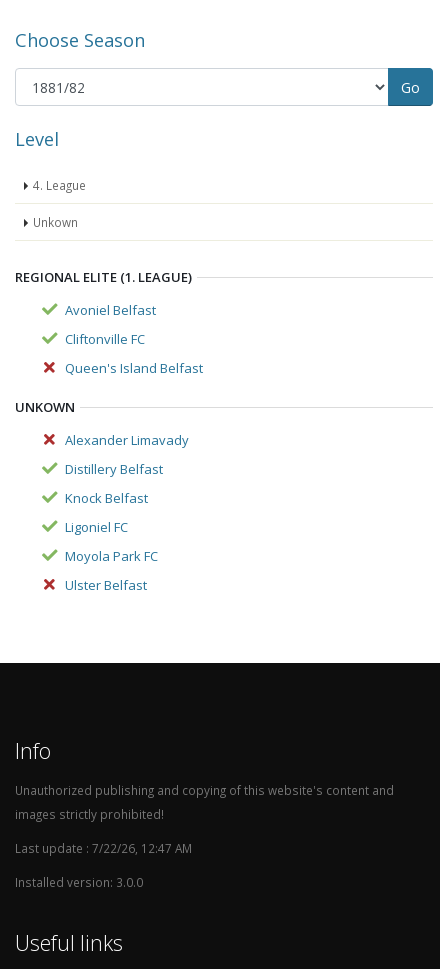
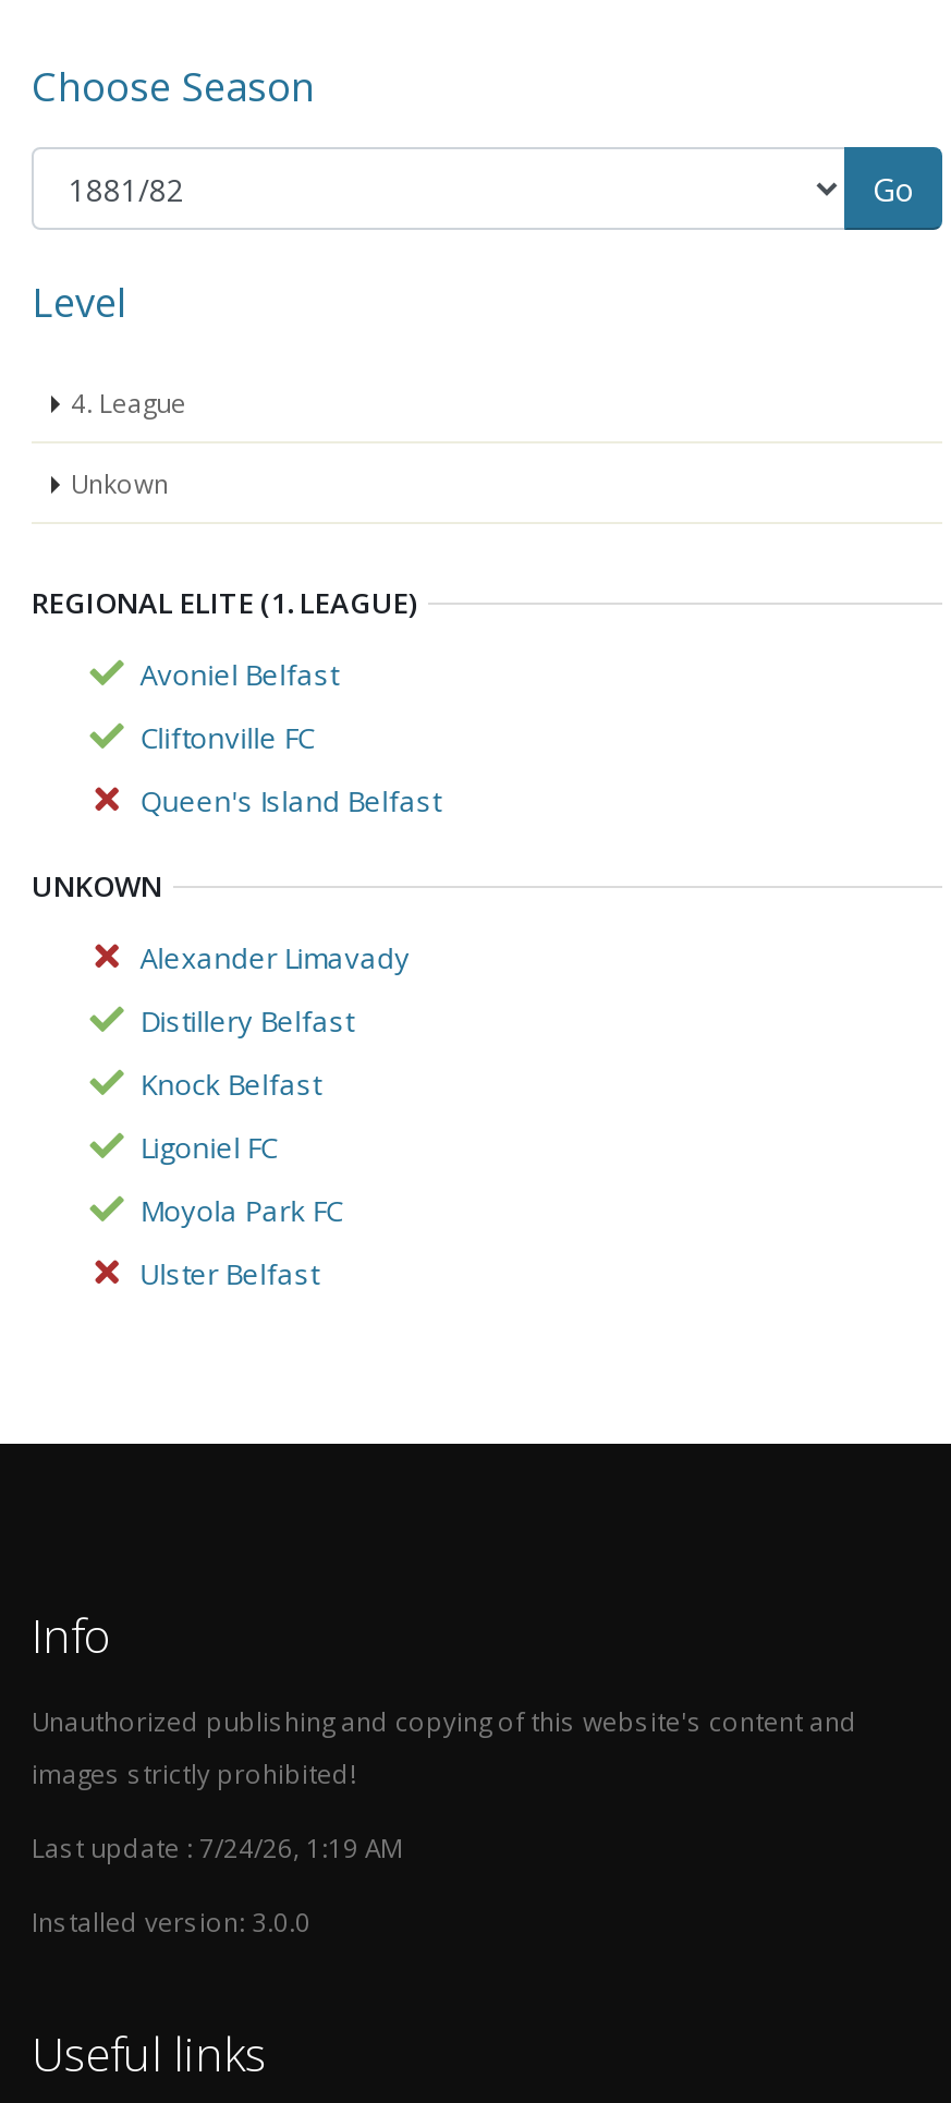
[15,840,192,856] Last update : 7/22/26, 12:47 AM -> [32,1830,402,1865] Last update : 7/24/26, 1:19 AM

